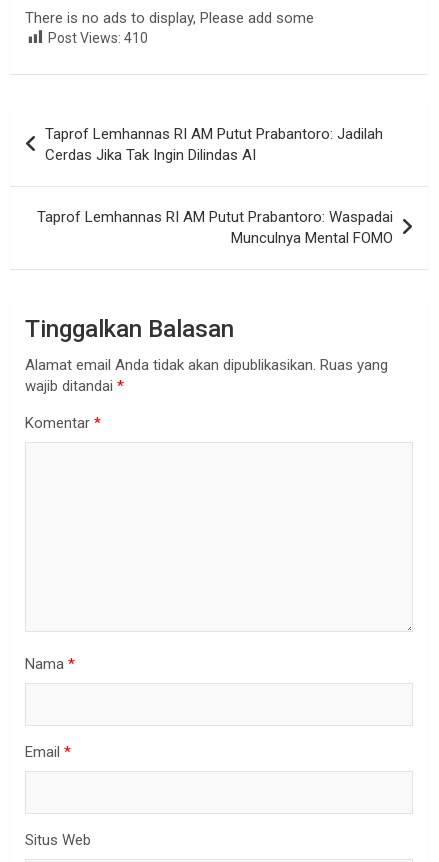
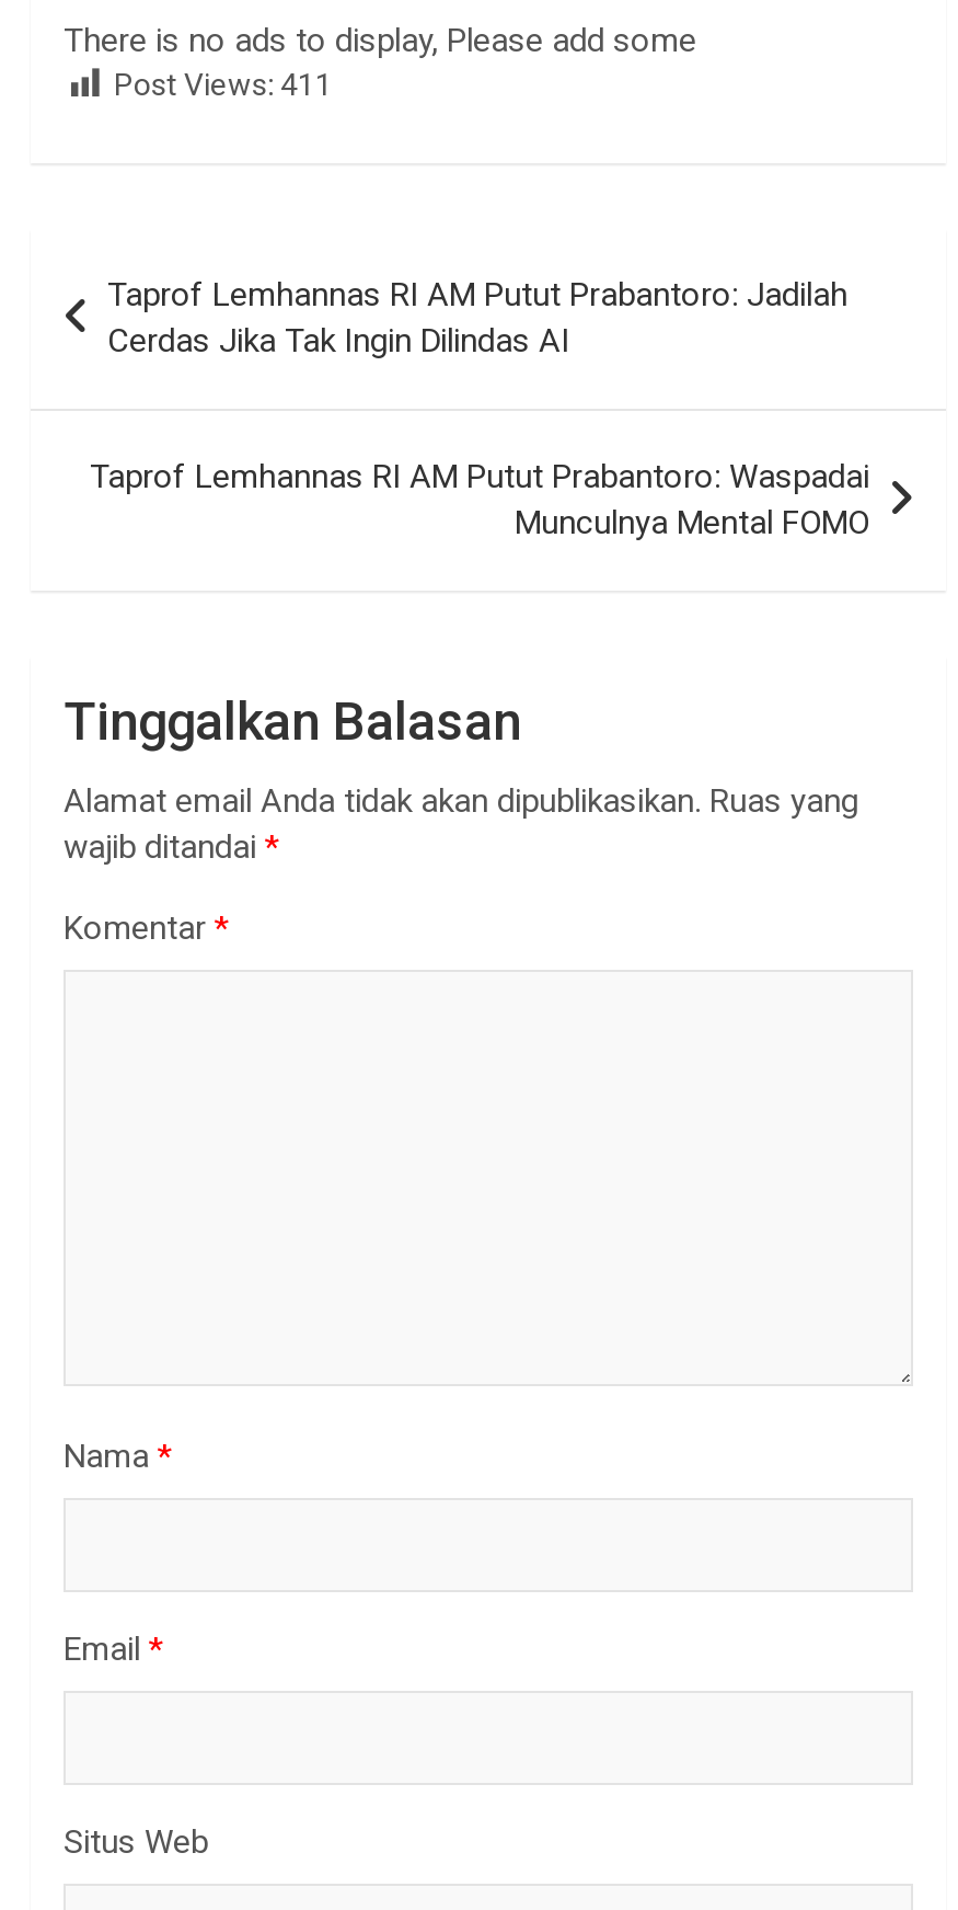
[48,30,148,46] Post Views: 410 -> [114,66,333,101] Post Views: 411

